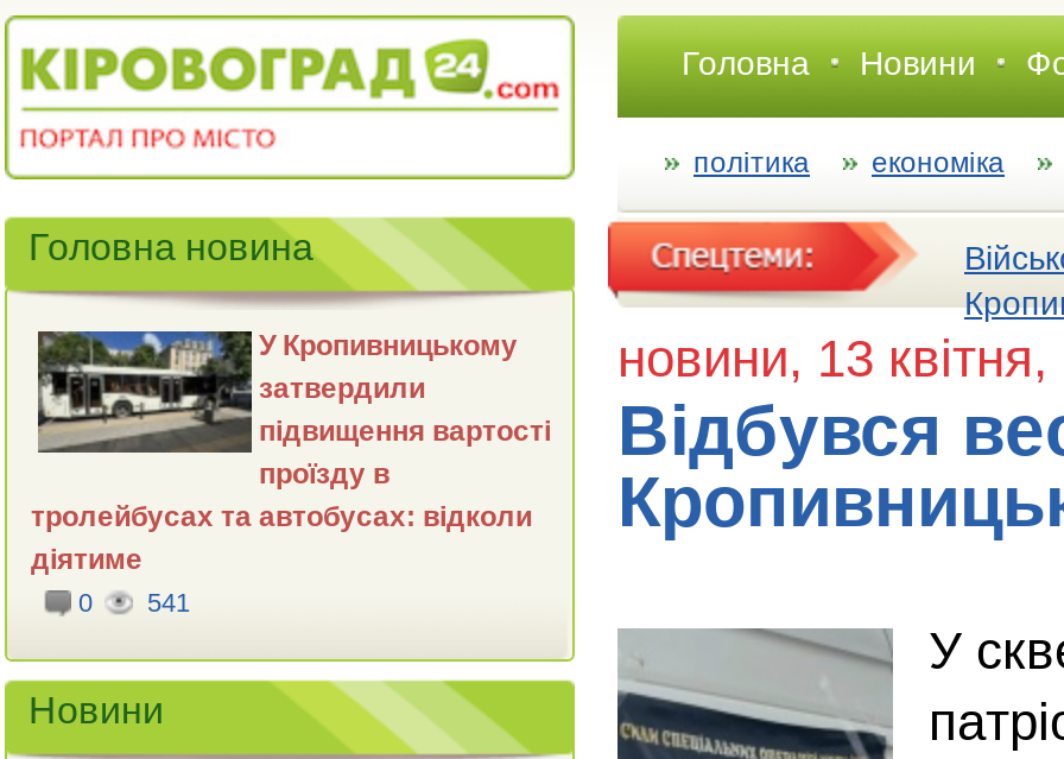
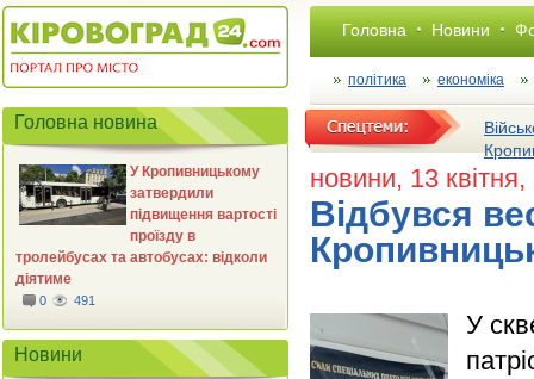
[78,588,190,616] 0 541 -> [39,293,95,307] 0 491

